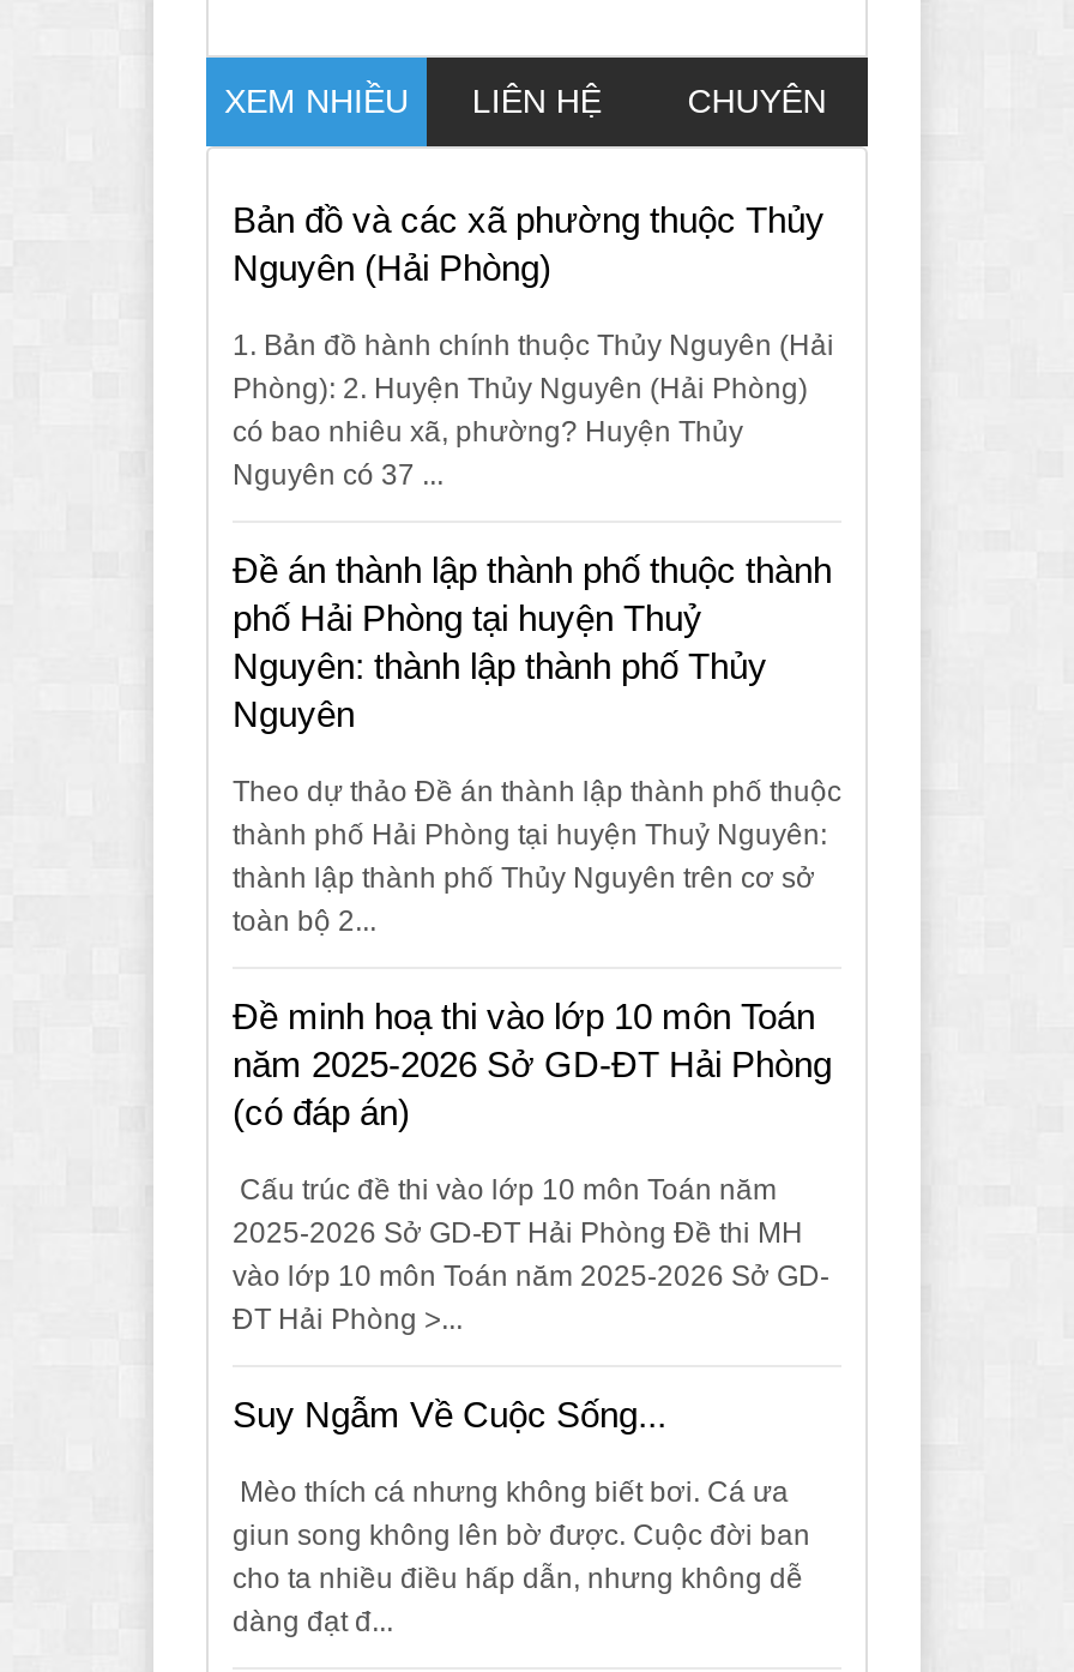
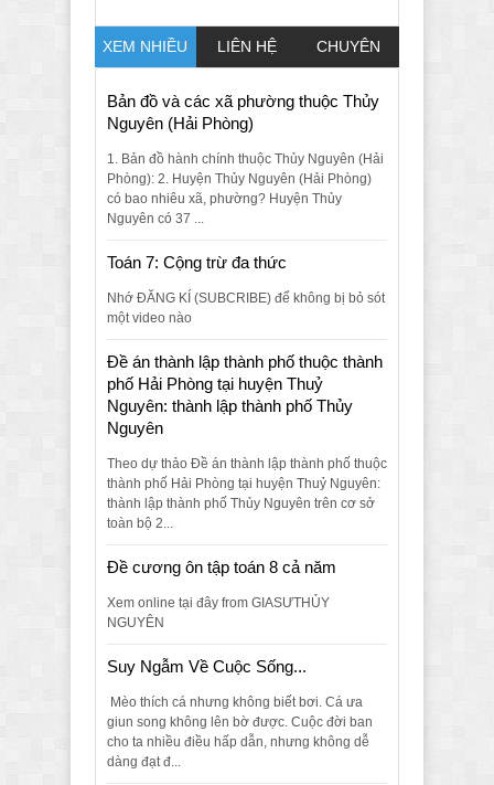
none -> [107,253,385,325] Toán 7: Cộng trừ đa thức | Nhớ ĐĂNG KÍ (SUBCRIBE) để không bị bỏ sót | một video nào
moved [233,549,841,937] -> [107,352,387,531]: Đề án thành lập thành phố thuộc thành | phố Hải Phòng tại huyện Thuỷ | Nguyên: thành lập thành phố Thủy | Nguyên | Theo dự thảo Đề án thành lập thành phố thuộc | thành phố Hải Phòng tại huyện Thuỷ Nguyên: | thành lập thành phố Thủy Nguyên trên cơ sở | toàn bộ 2...
[233,995,832,1132] Đề minh hoạ thi vào lớp 10 môn Toán | năm 2025-2026 Sở GD-ĐT Hải Phòng | (có đáp án) -> [107,557,336,576] Đề cương ôn tập toán 8 cả năm
[233,1173,829,1336] Cấu trúc đề thi vào lớp 10 môn Toán năm | 2025-2026 Sở GD-ĐT Hải Phòng Đề thi MH | vào lớp 10 môn Toán năm 2025-2026 Sở GD- | ĐT Hải Phòng >... -> [107,595,330,630] Xem online tại đây from GIASƯTHỦY | NGUYÊN

